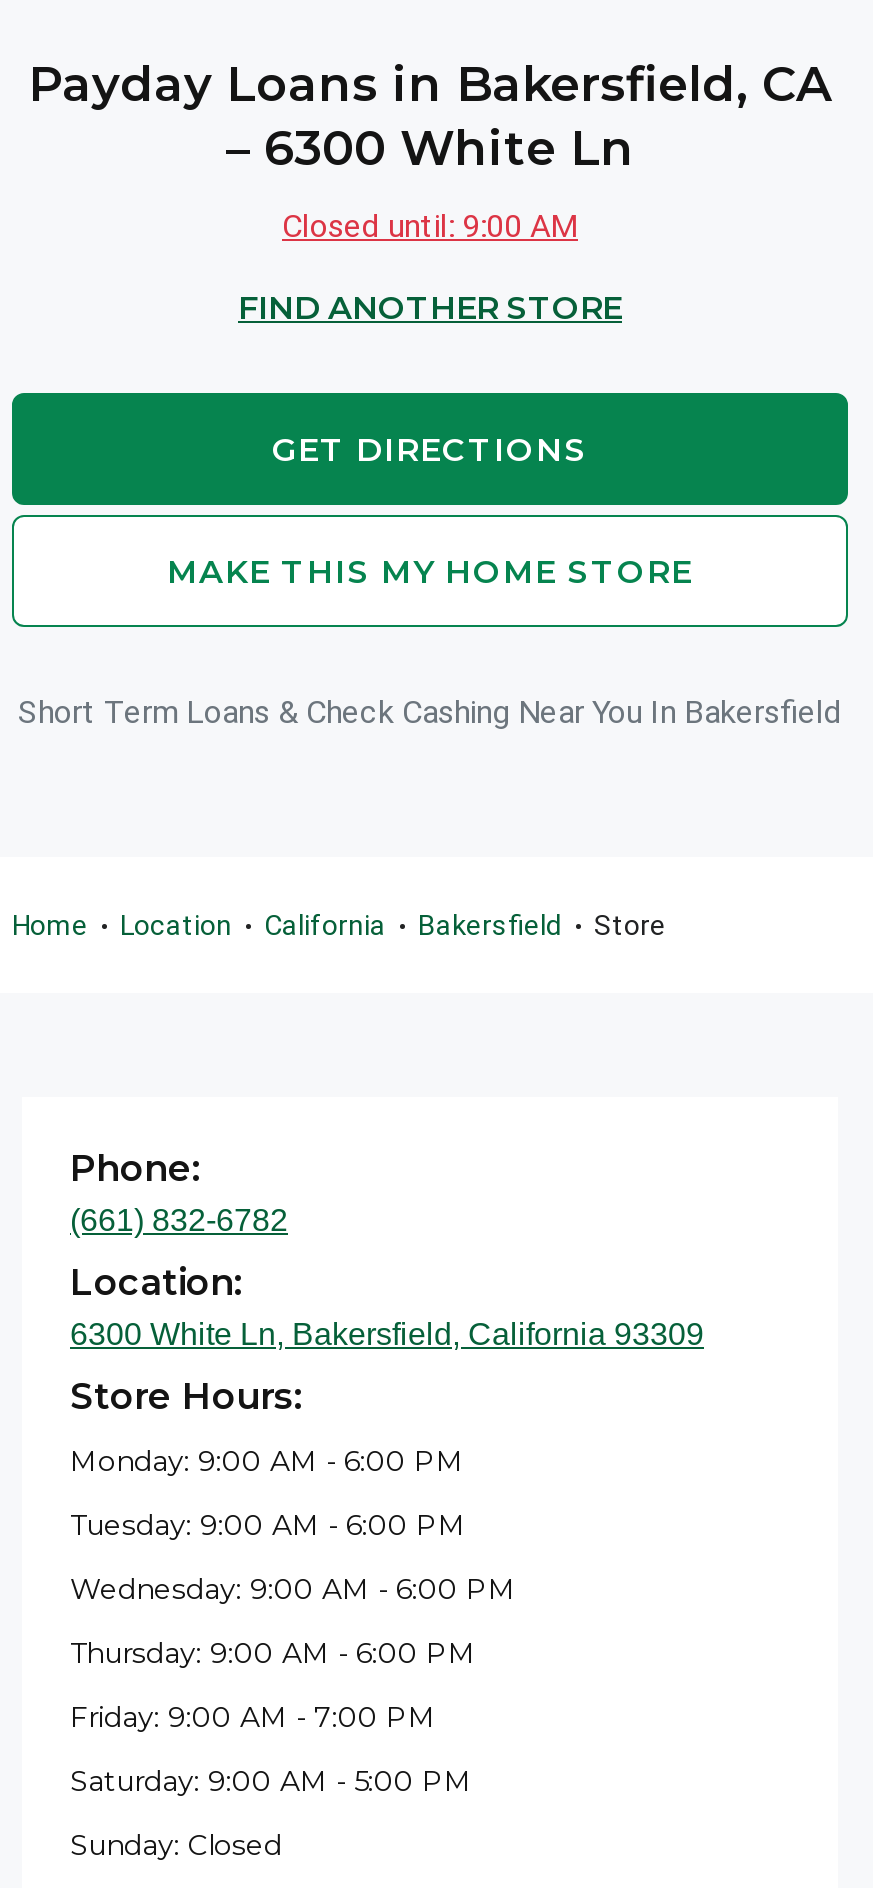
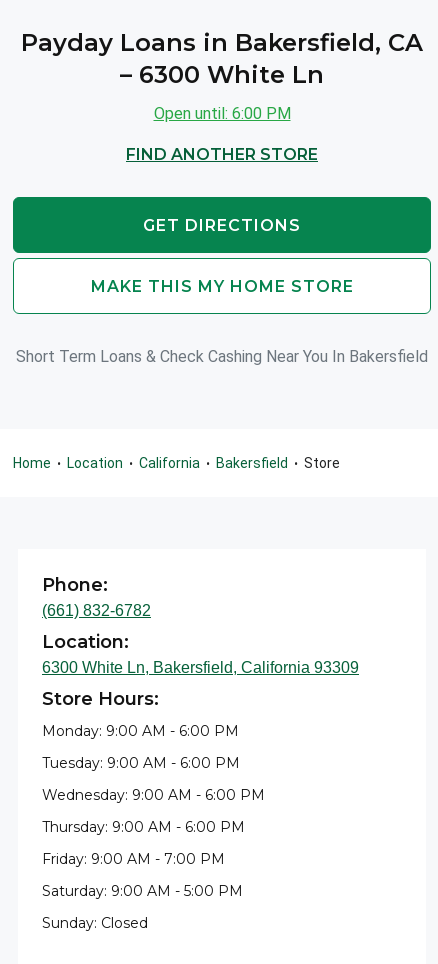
[282,207,578,245] Closed until: 9:00 AM -> [153,104,290,123] Open until: 6:00 PM

